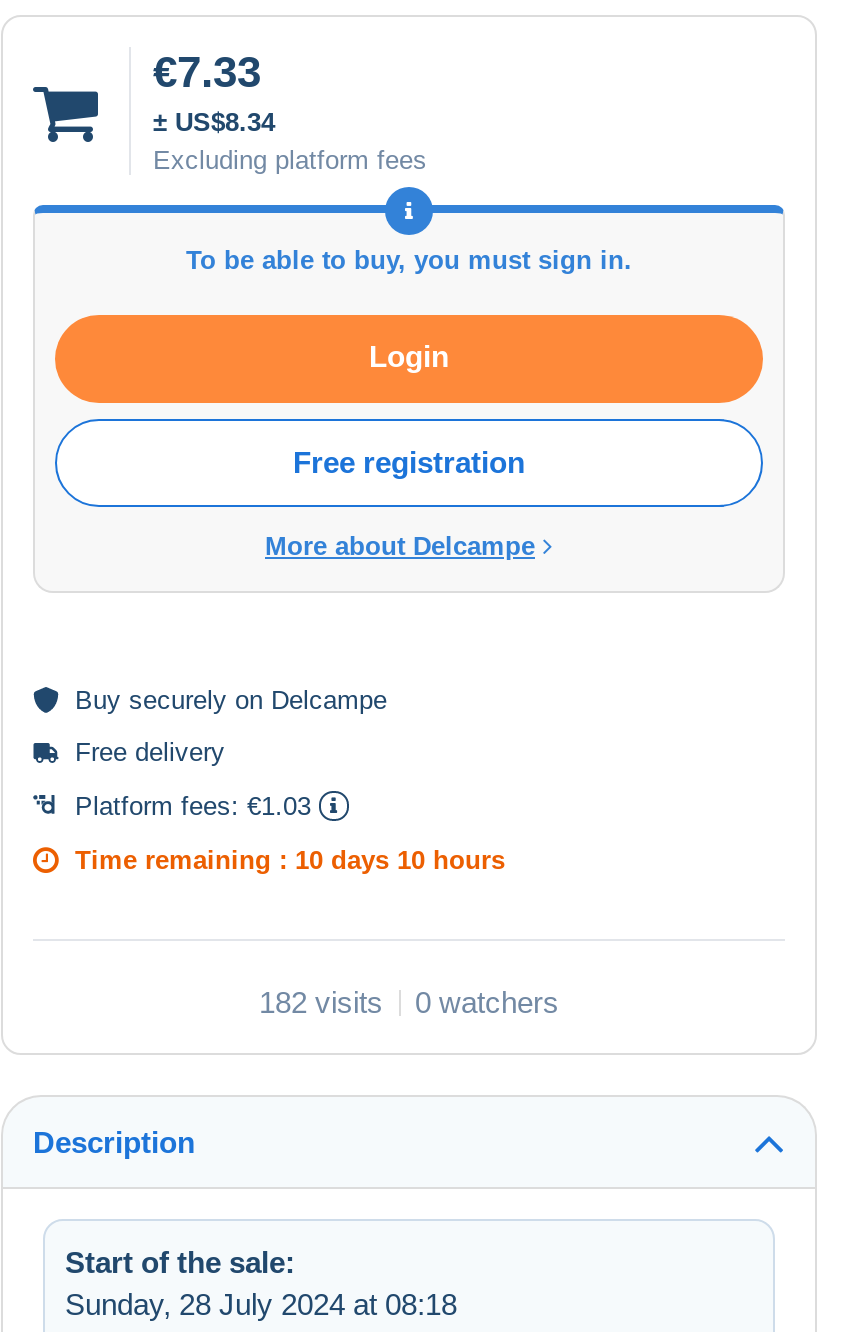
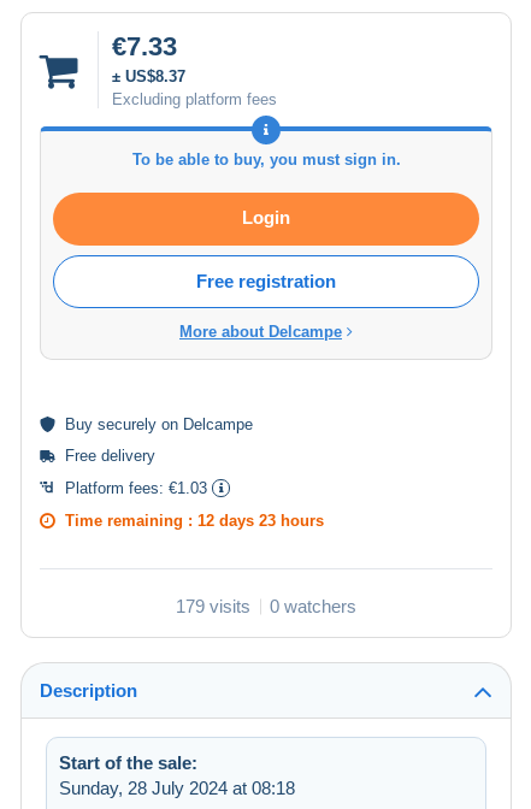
[153,108,275,138] ± US$8.34 -> [112,68,185,86] ± US$8.37
[75,846,505,876] Time remaining : 10 days 10 hours -> [65,512,324,530] Time remaining : 12 days 23 hours
[259,986,559,1020] 182 visits 0 watchers -> [176,596,356,617] 179 visits 0 watchers

